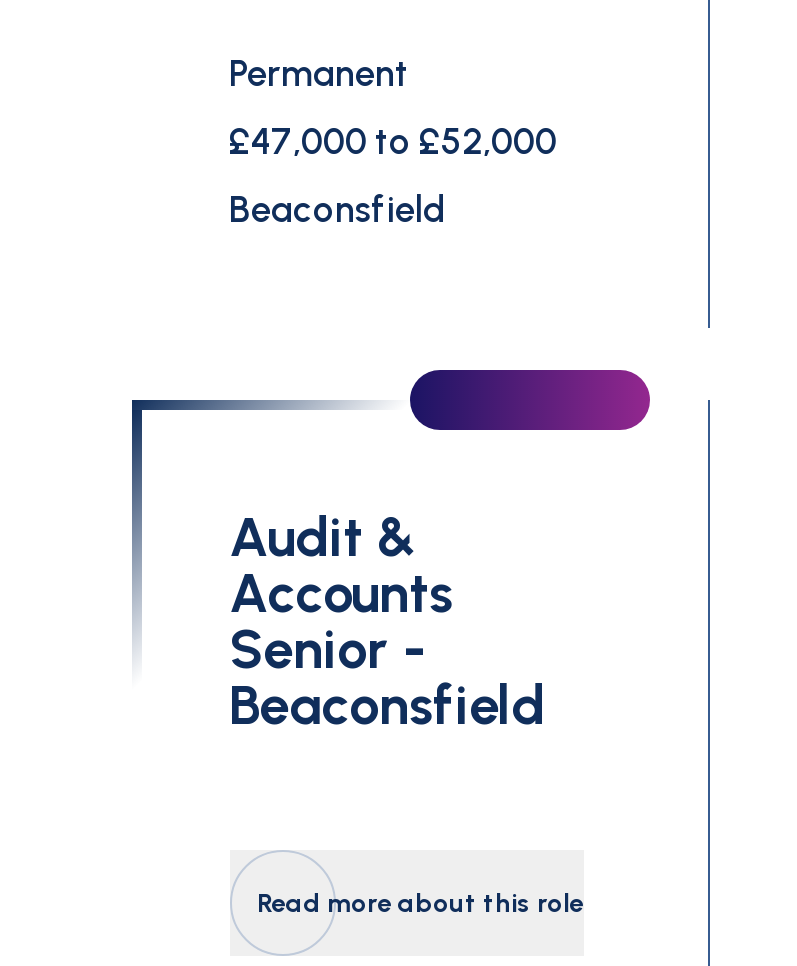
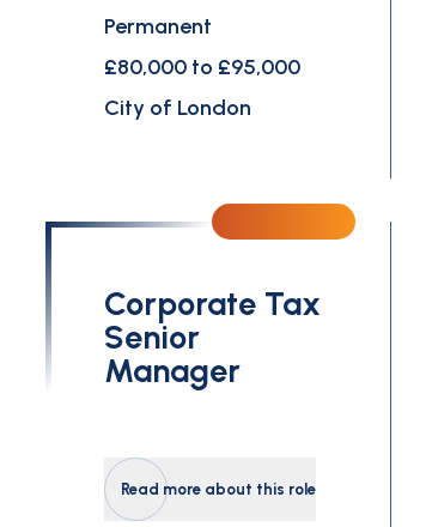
[229,119,557,163] £47,000 to £52,000 -> [104,53,300,80] £80,000 to £95,000
[229,187,447,231] Beaconsfield -> [104,94,251,120] City of London
[229,368,652,737] [image] | Audit & | Accounts | Senior - | Beaconsfield -> [104,202,357,390] [image] | Corporate Tax | Senior | Manager

